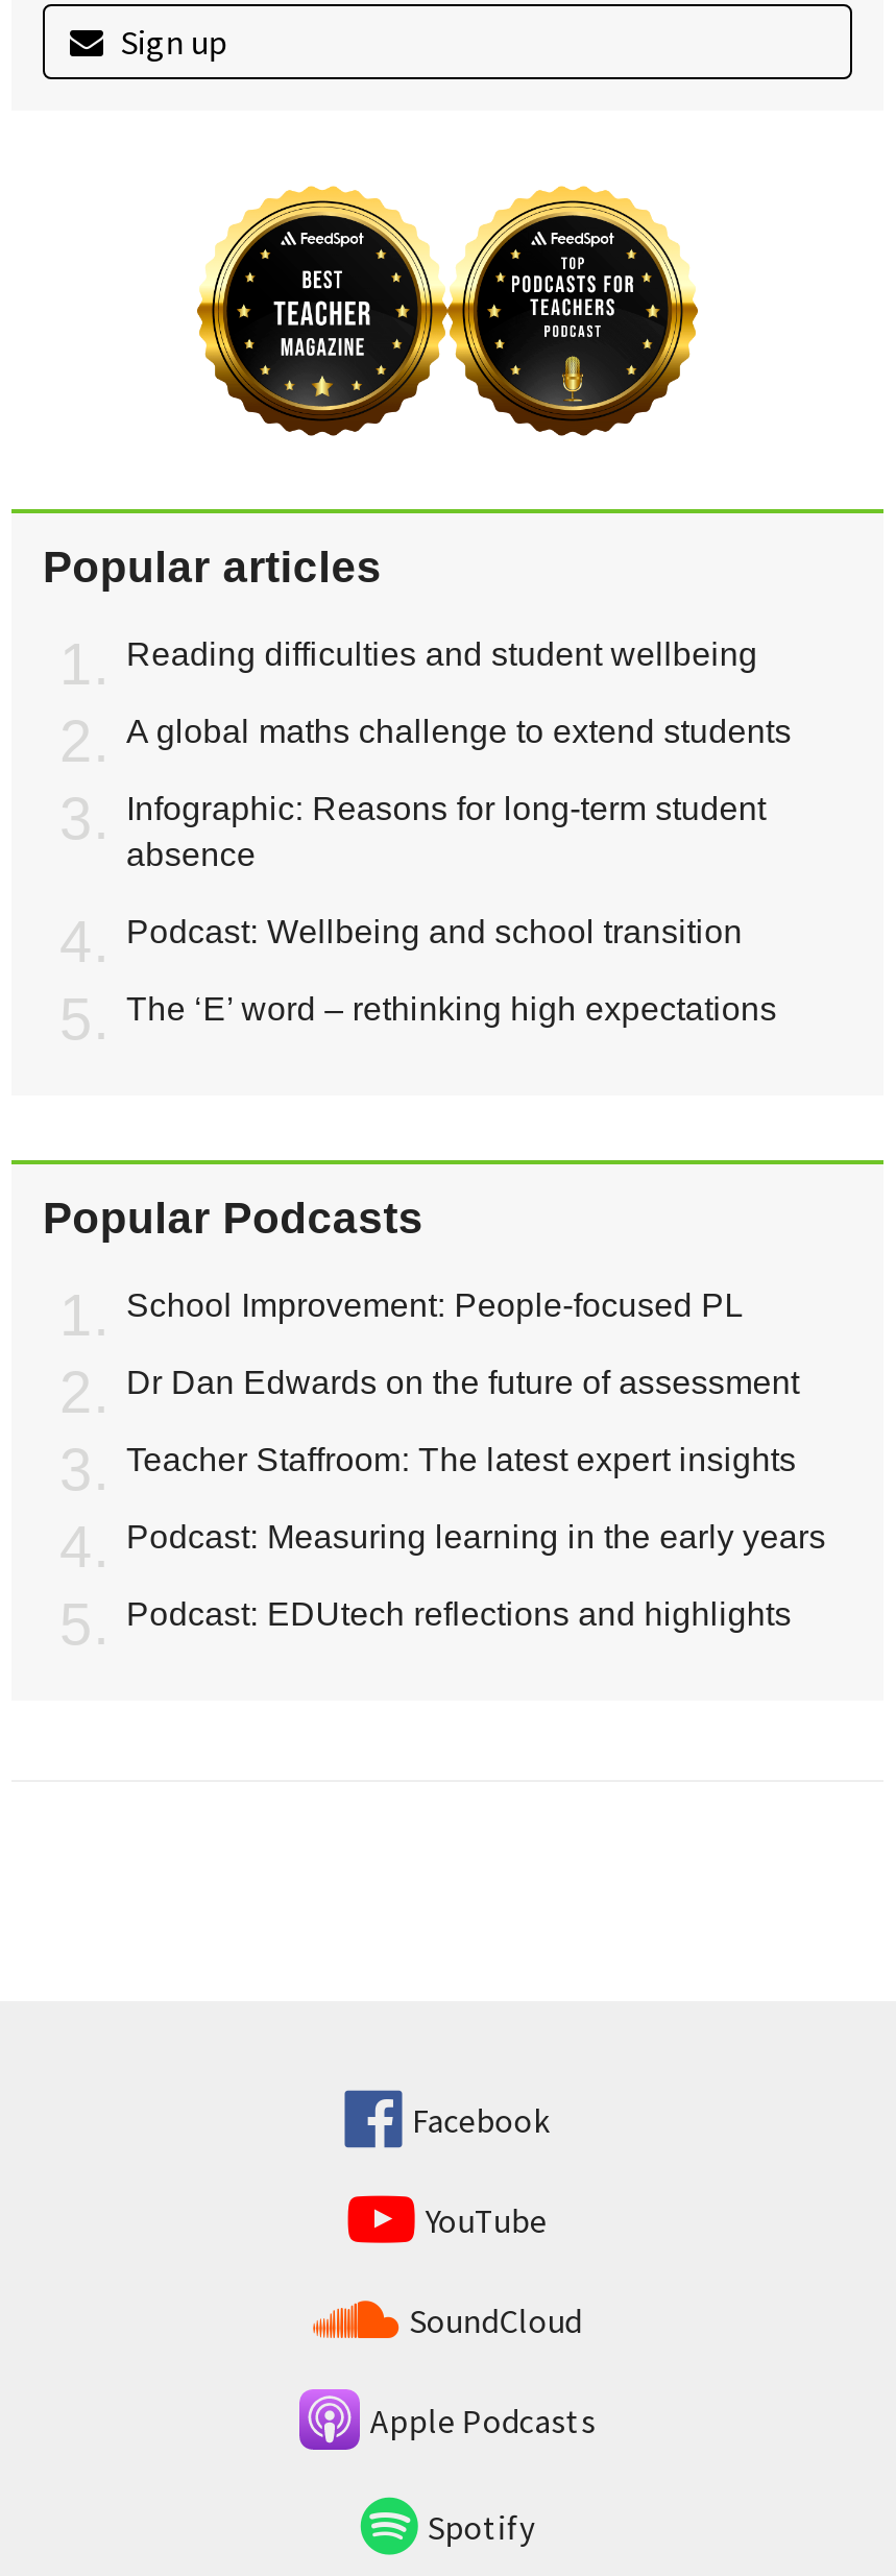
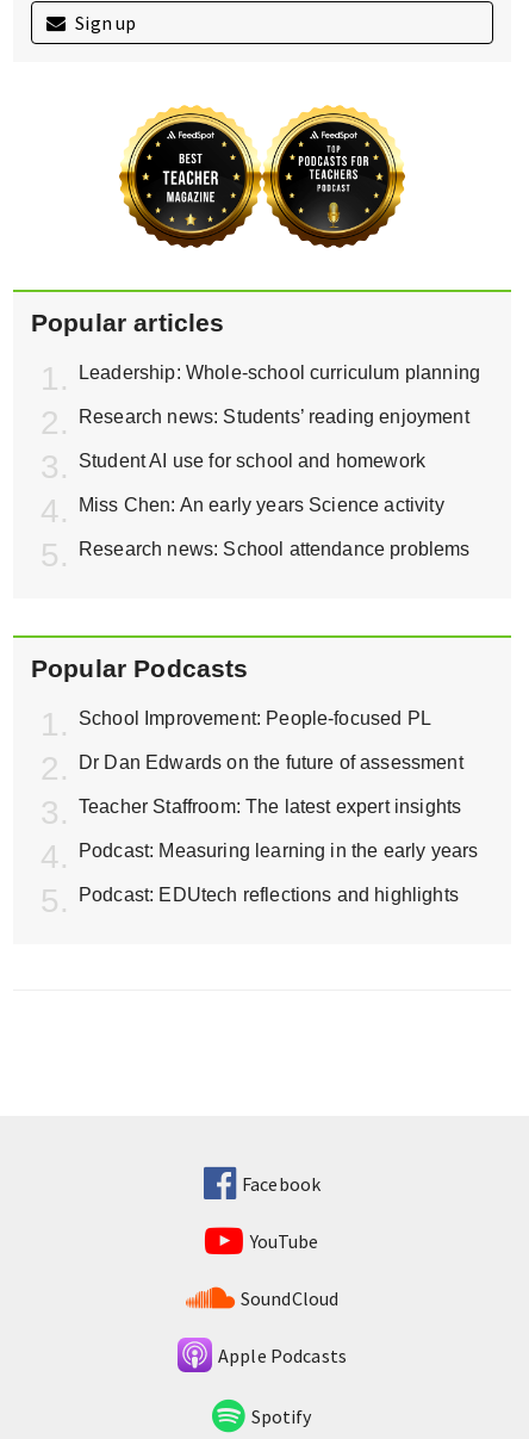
[126,636,758,671] Reading difficulties and student wellbeing -> [79,362,480,382] Leadership: Whole-school curriculum planning
[126,713,791,748] A global maths challenge to extend students -> [79,406,469,426] Research news: Students’ reading enjoyment
[126,790,766,872] Infographic: Reasons for long-term student | absence -> [79,450,425,471] Student AI use for school and homework
[126,913,742,949] Podcast: Wellbeing and school transition -> [79,494,444,515] Miss Chen: An early years Science activity
[126,991,777,1026] The ‘E’ word – rethinking high expectations -> [79,539,470,559] Research news: School attendance problems

